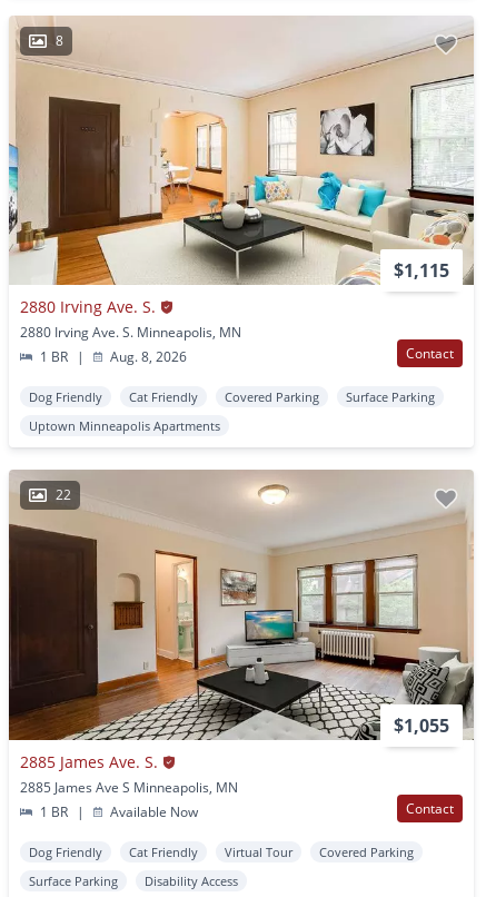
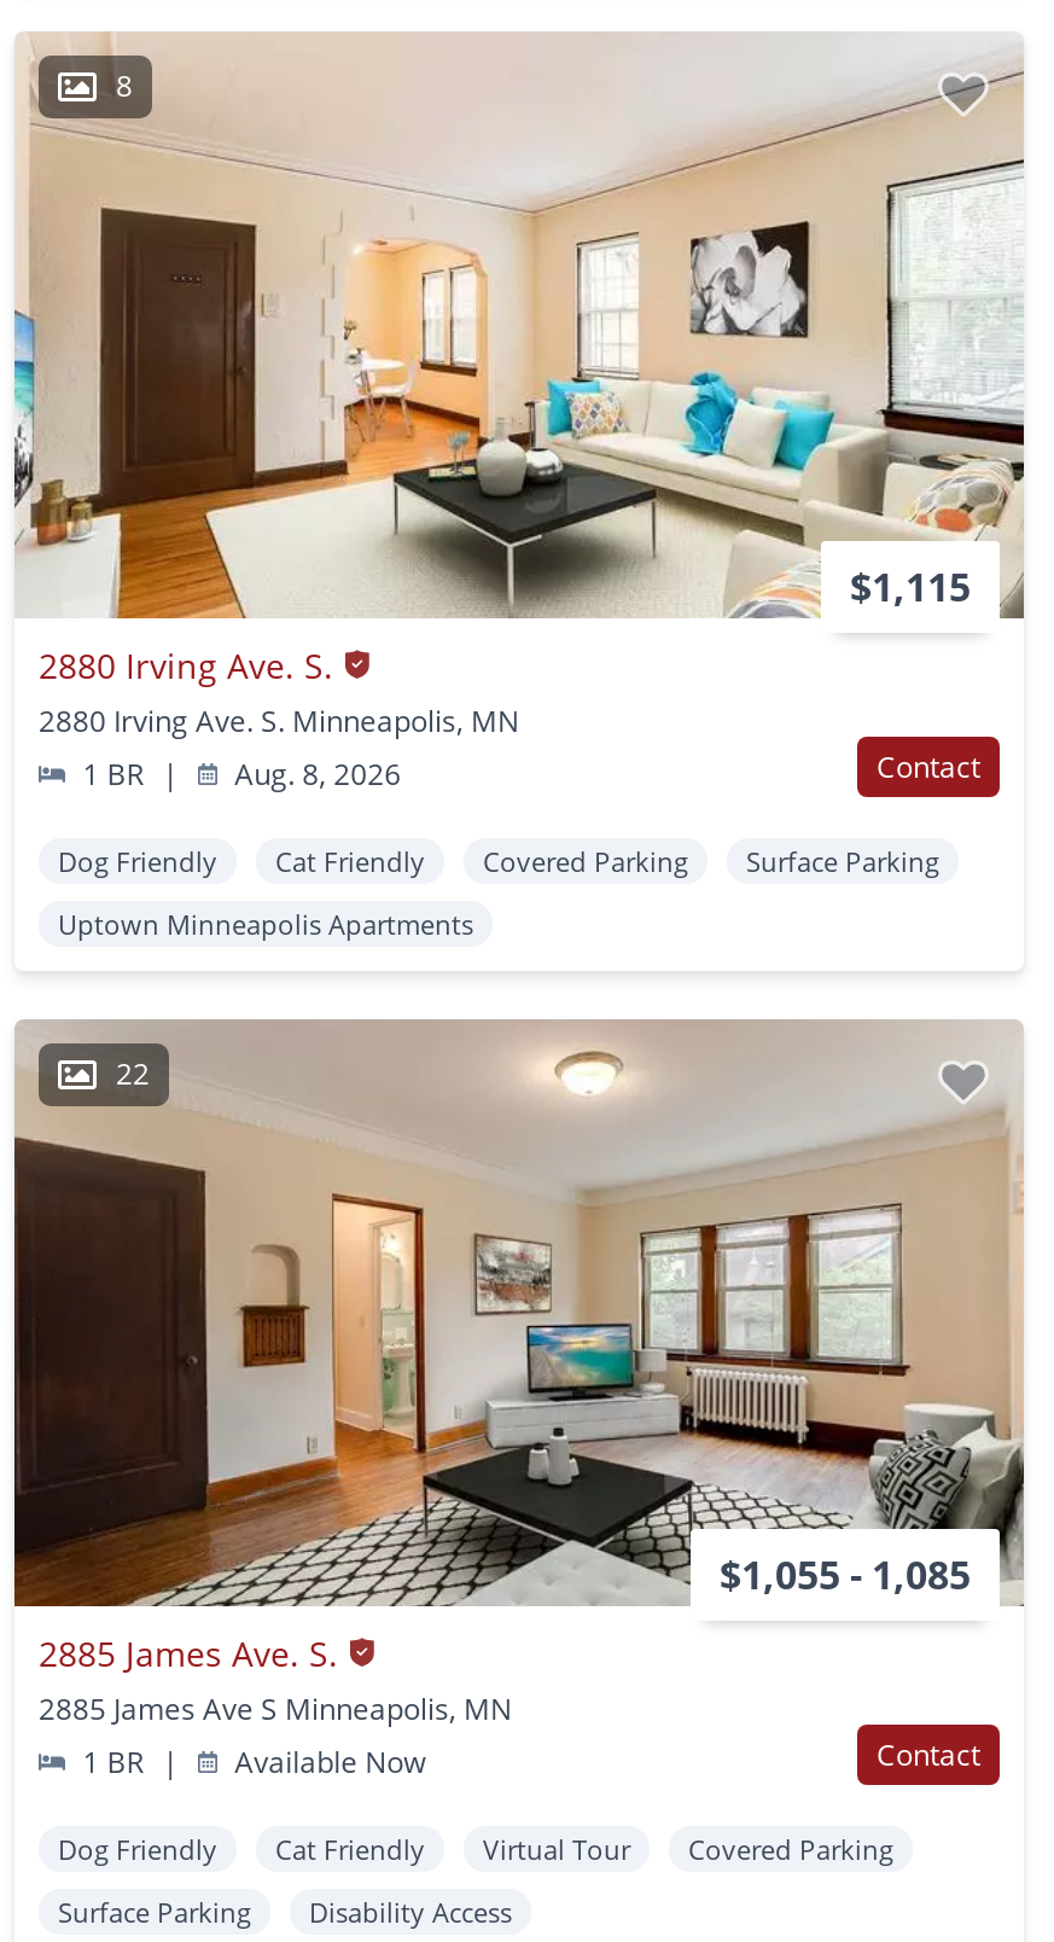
[394,714,449,738] $1,055 -> [720,1548,971,1601] $1,055 - 1,085

